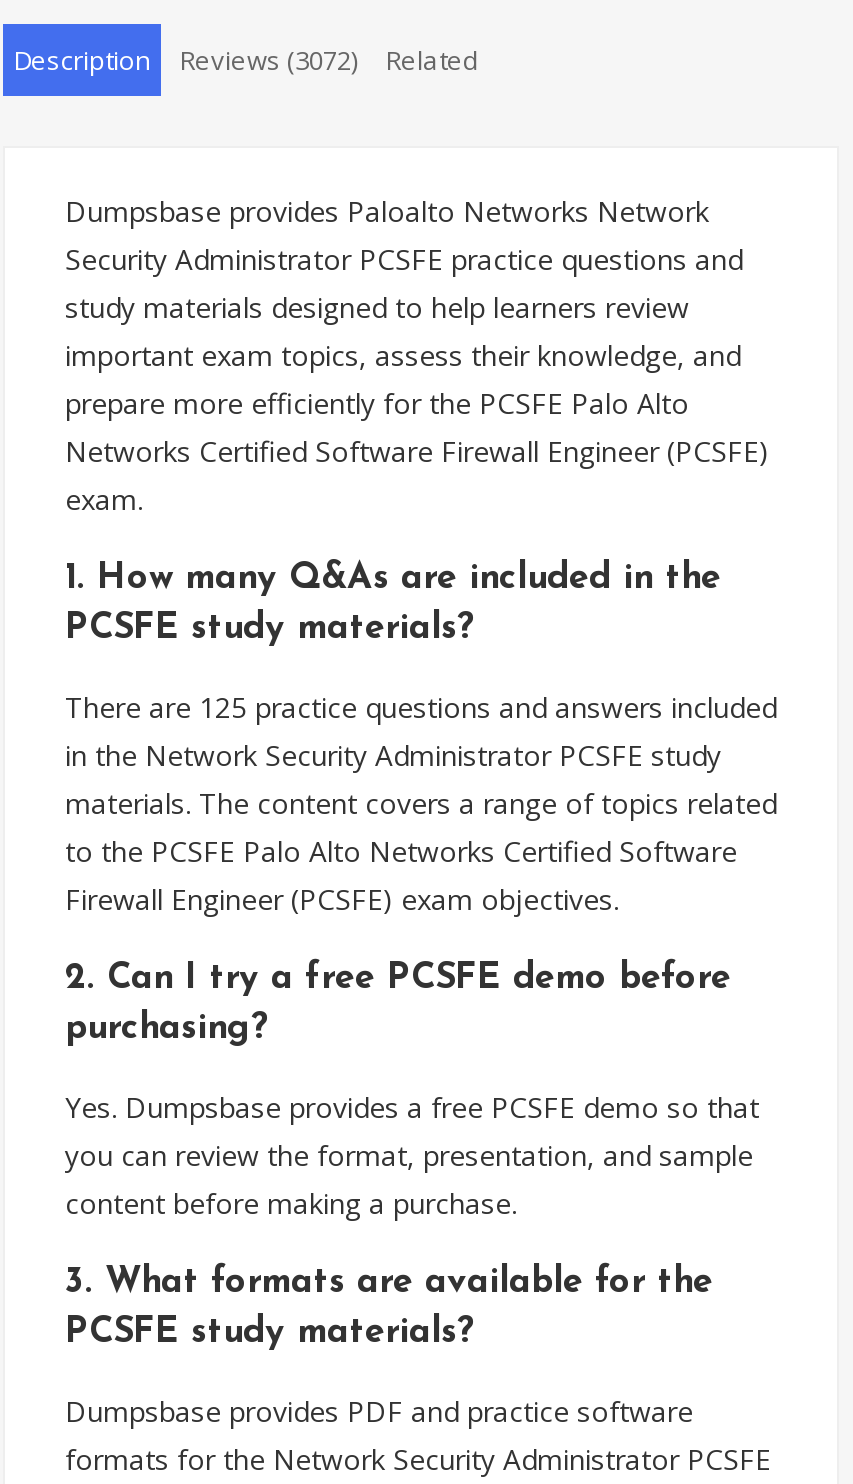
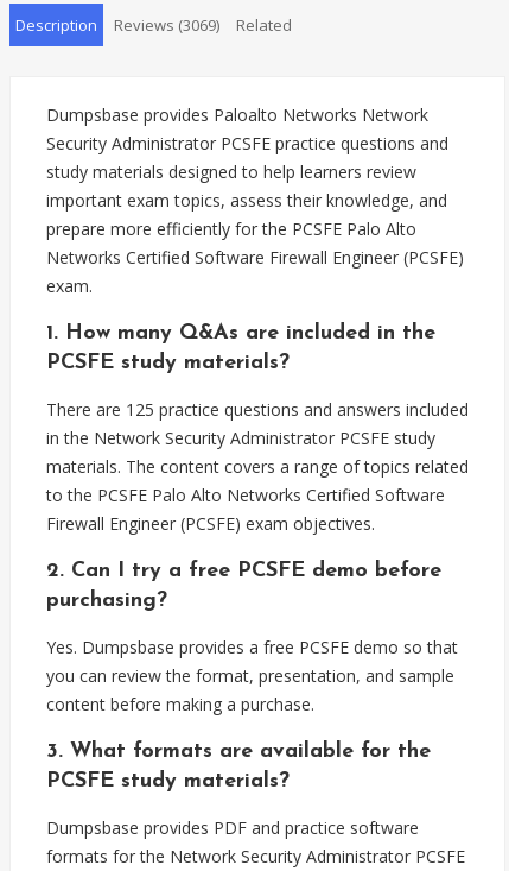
[13,42,479,78] Description Reviews (3072) Related -> [15,14,292,36] Description Reviews (3069) Related

